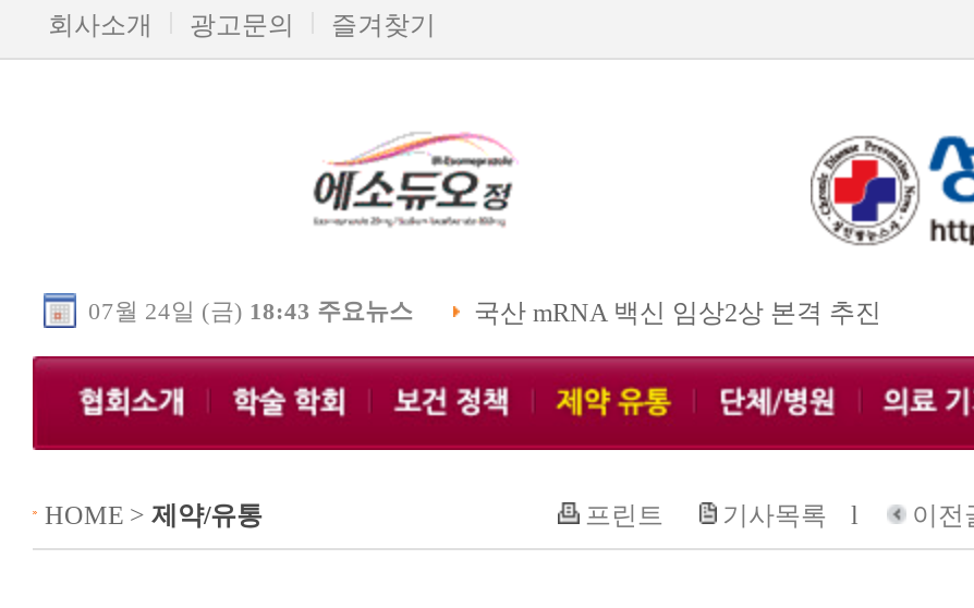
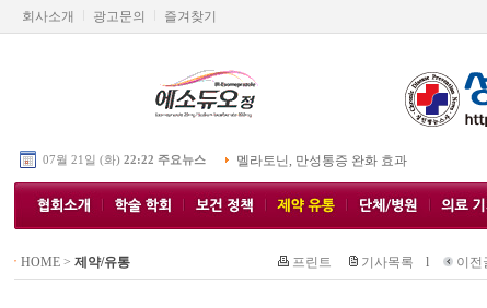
[82,297,881,328] 07월 24일 (금) 18:43 주요뉴스 | 국산 mRNA 백신 임상2상 본격 추진 -> [39,153,407,168] 07월 21일 (화) 22:22 주요뉴스 | 멜라토닌, 만성통증 완화 효과

